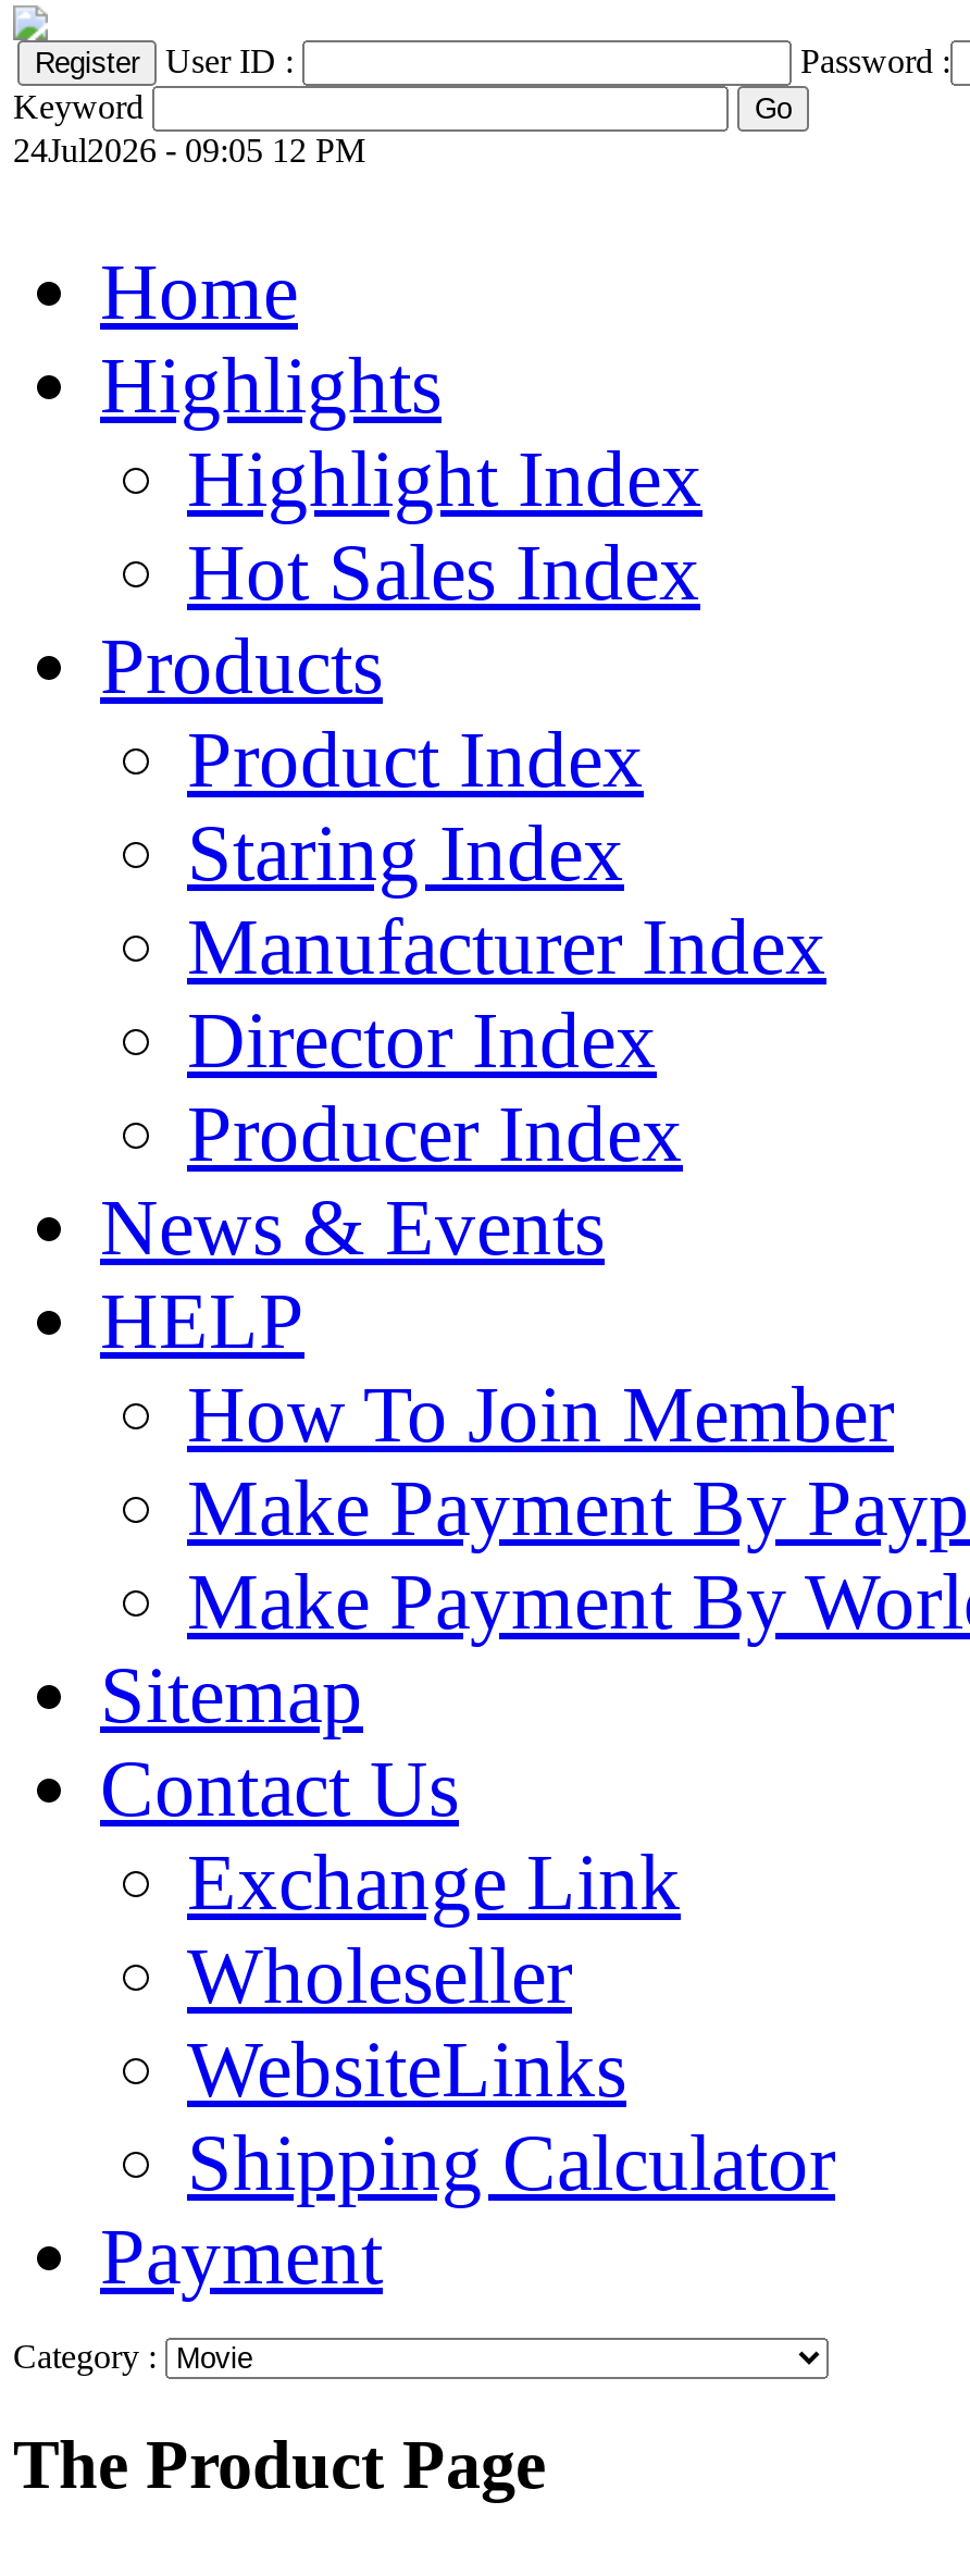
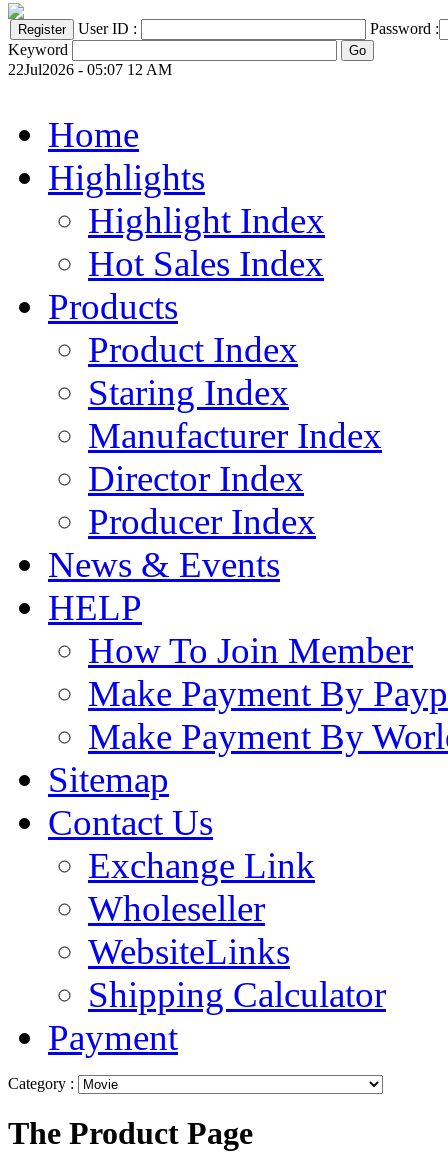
[13,132,365,169] 24Jul2026 - 09:05 12 PM -> [8,61,172,78] 22Jul2026 - 05:07 12 AM

